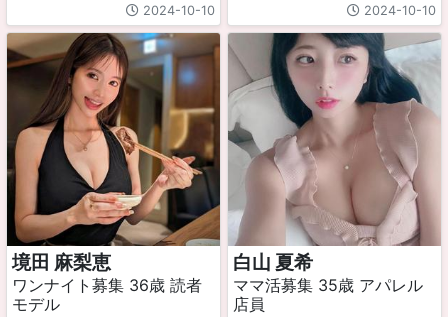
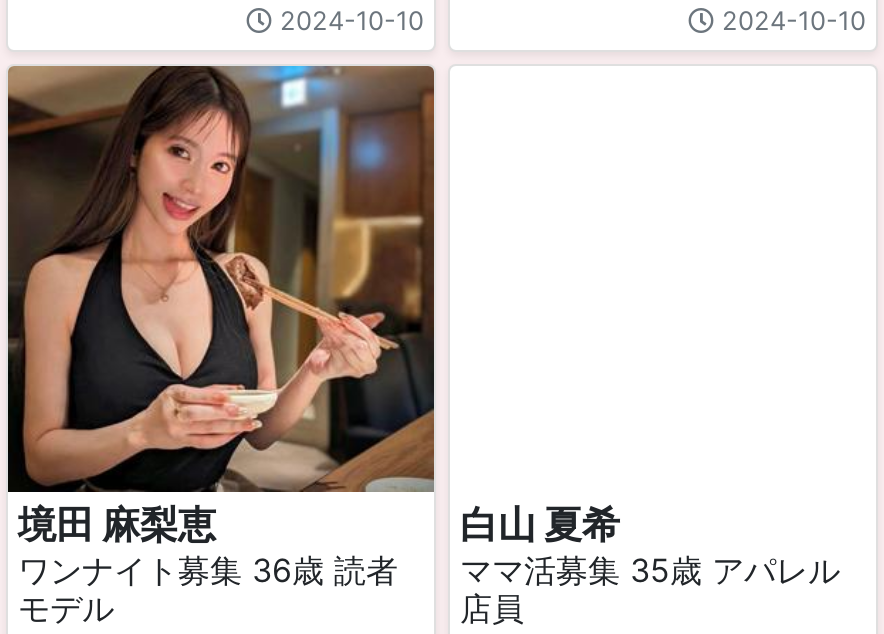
[227,32,441,247] [image] -> none

